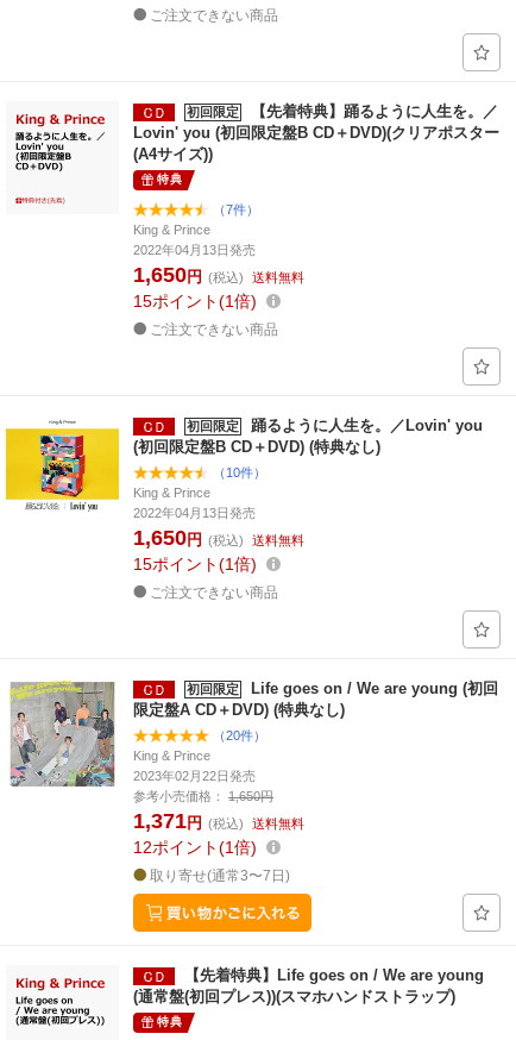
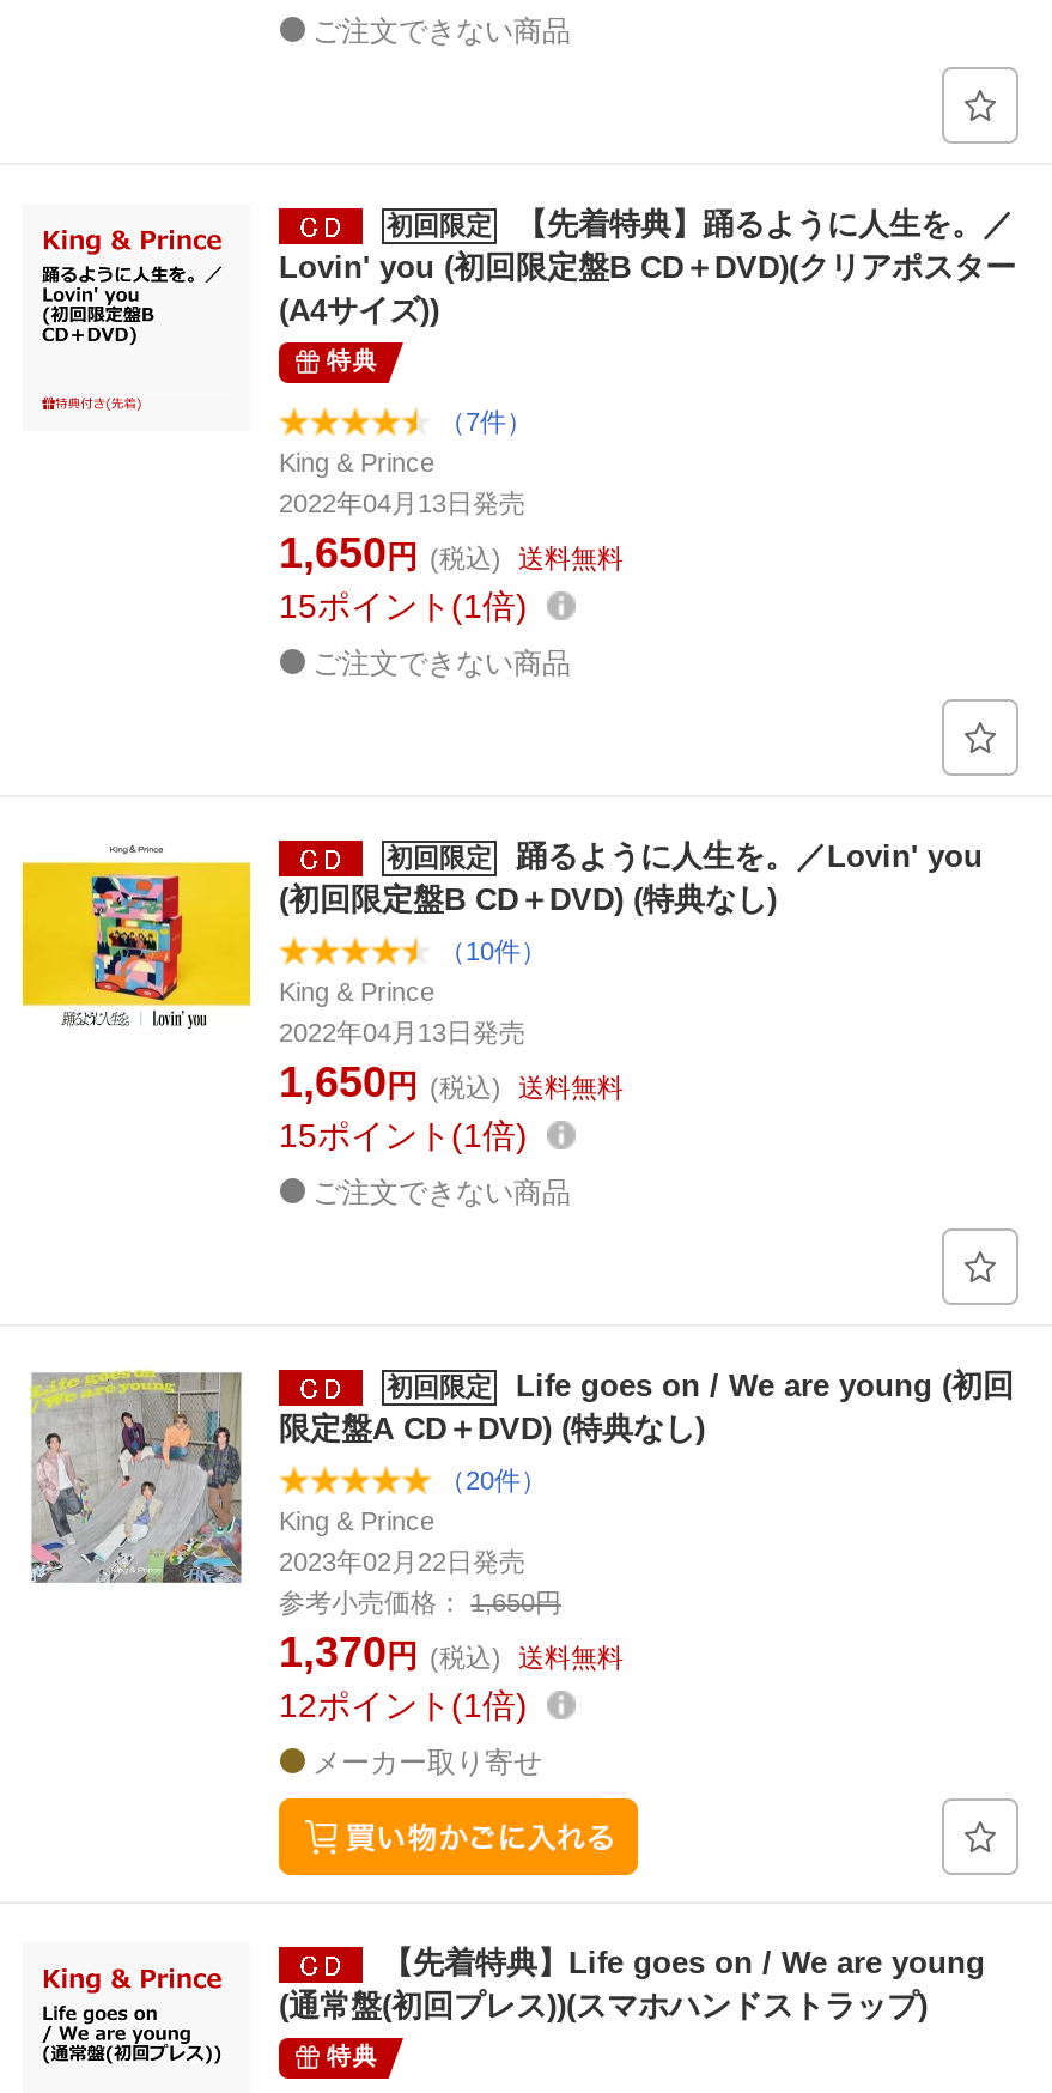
[133,809,304,833] 1,371円 (税込) 送料無料 -> [279,1628,624,1676] 1,370円 (税込) 送料無料
[150,867,290,884] 取り寄せ(通常3〜7日) -> [312,1746,542,1779] メーカー取り寄せ

